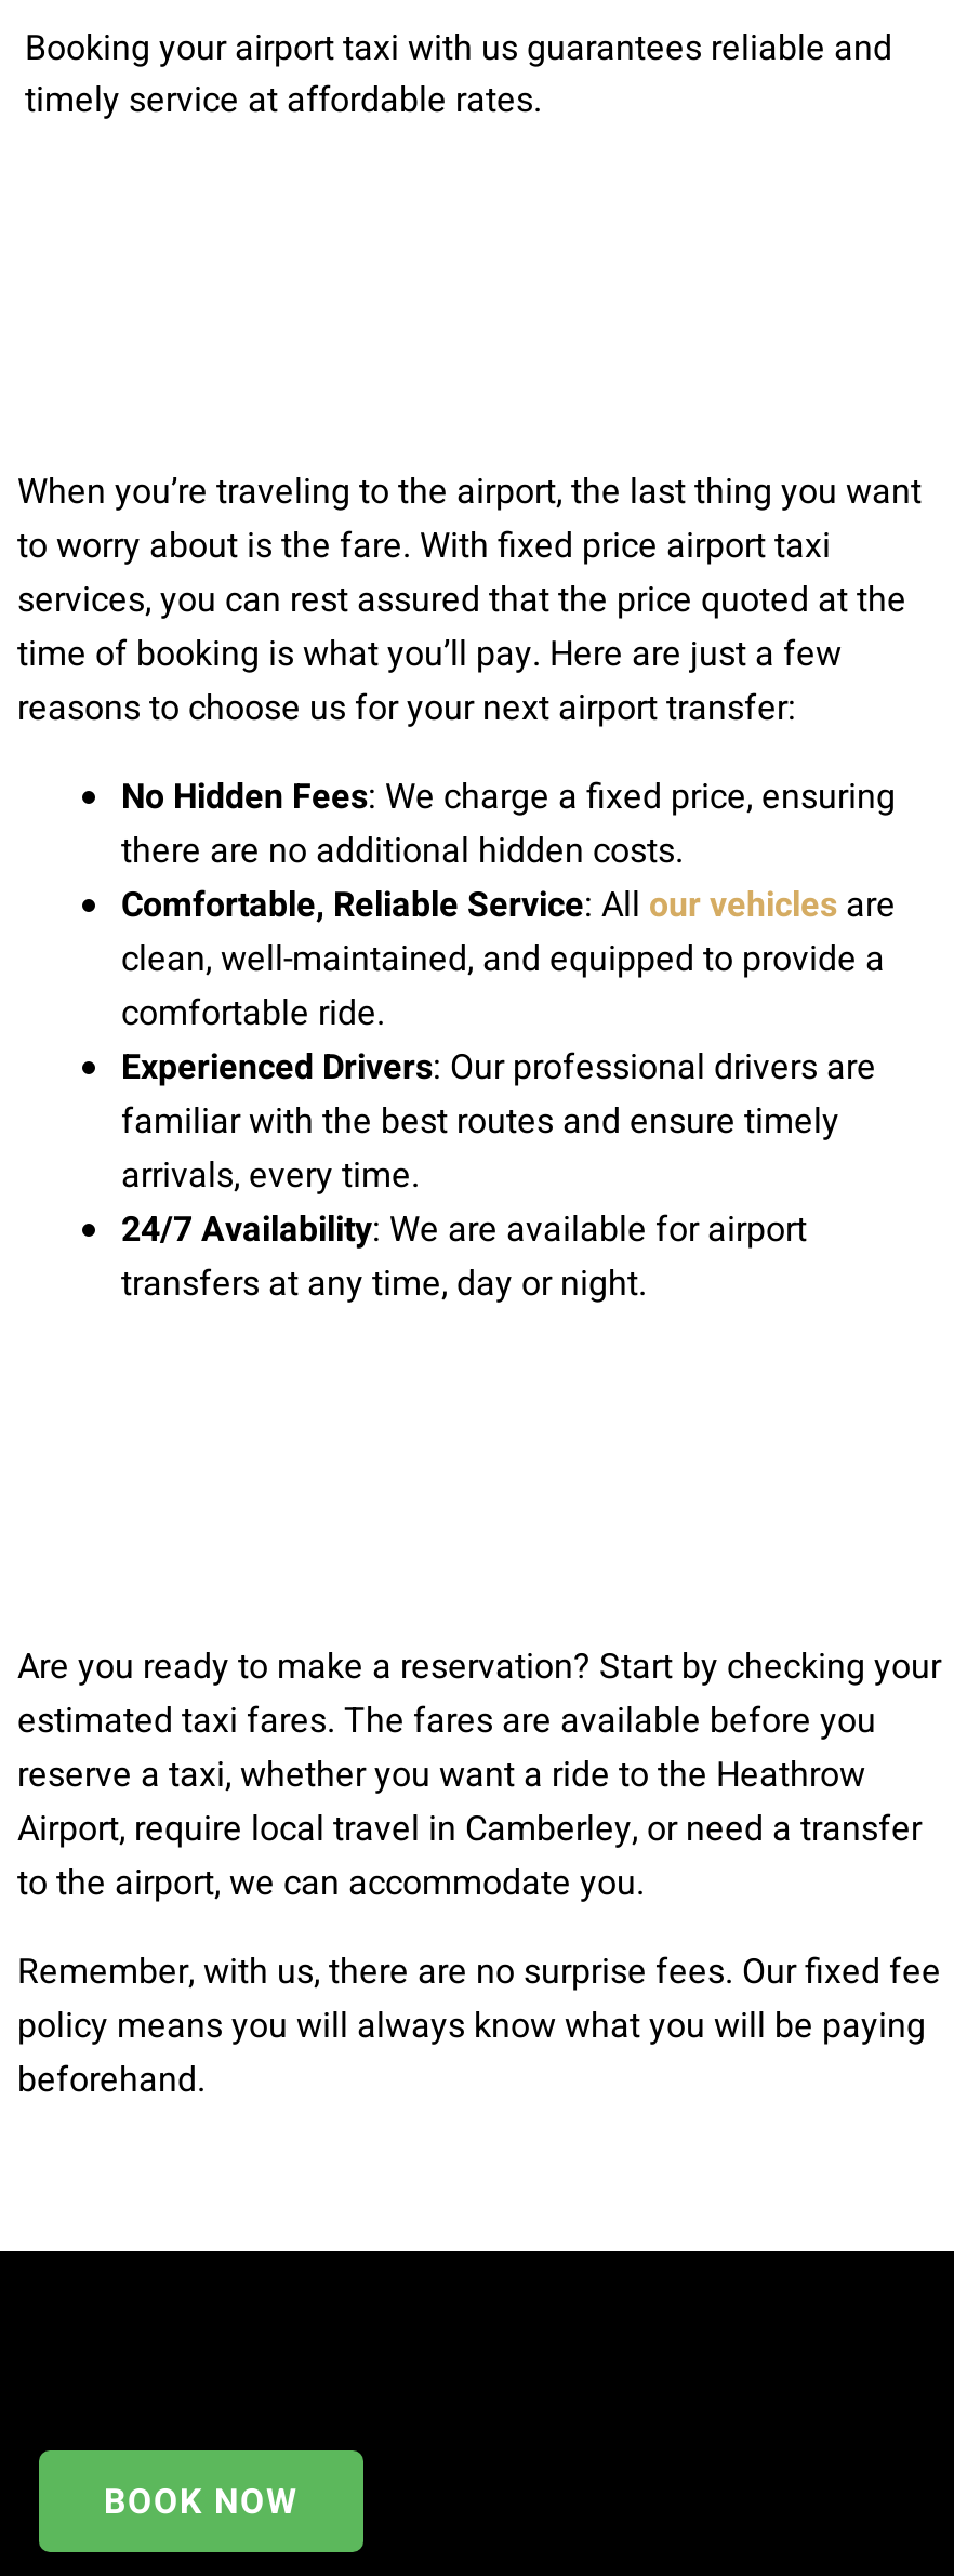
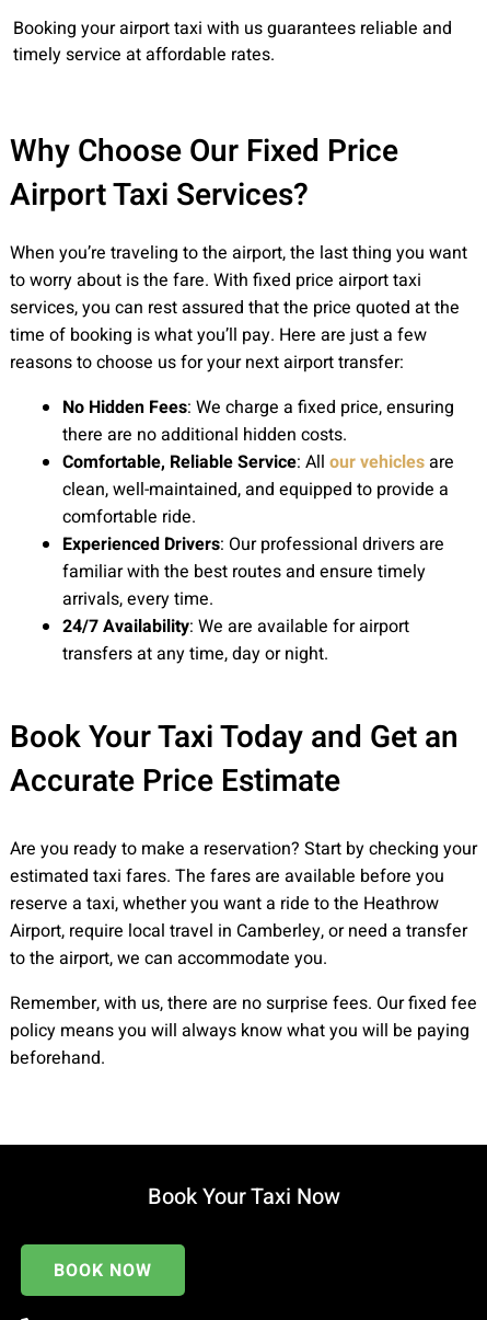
none -> [10,130,398,218] Why Choose Our Fixed Price | Airport Taxi Services?
none -> [10,716,459,804] Book Your Taxi Today and Get an | Accurate Price Estimate
none -> [148,1181,340,1213] Book Your Taxi Now

